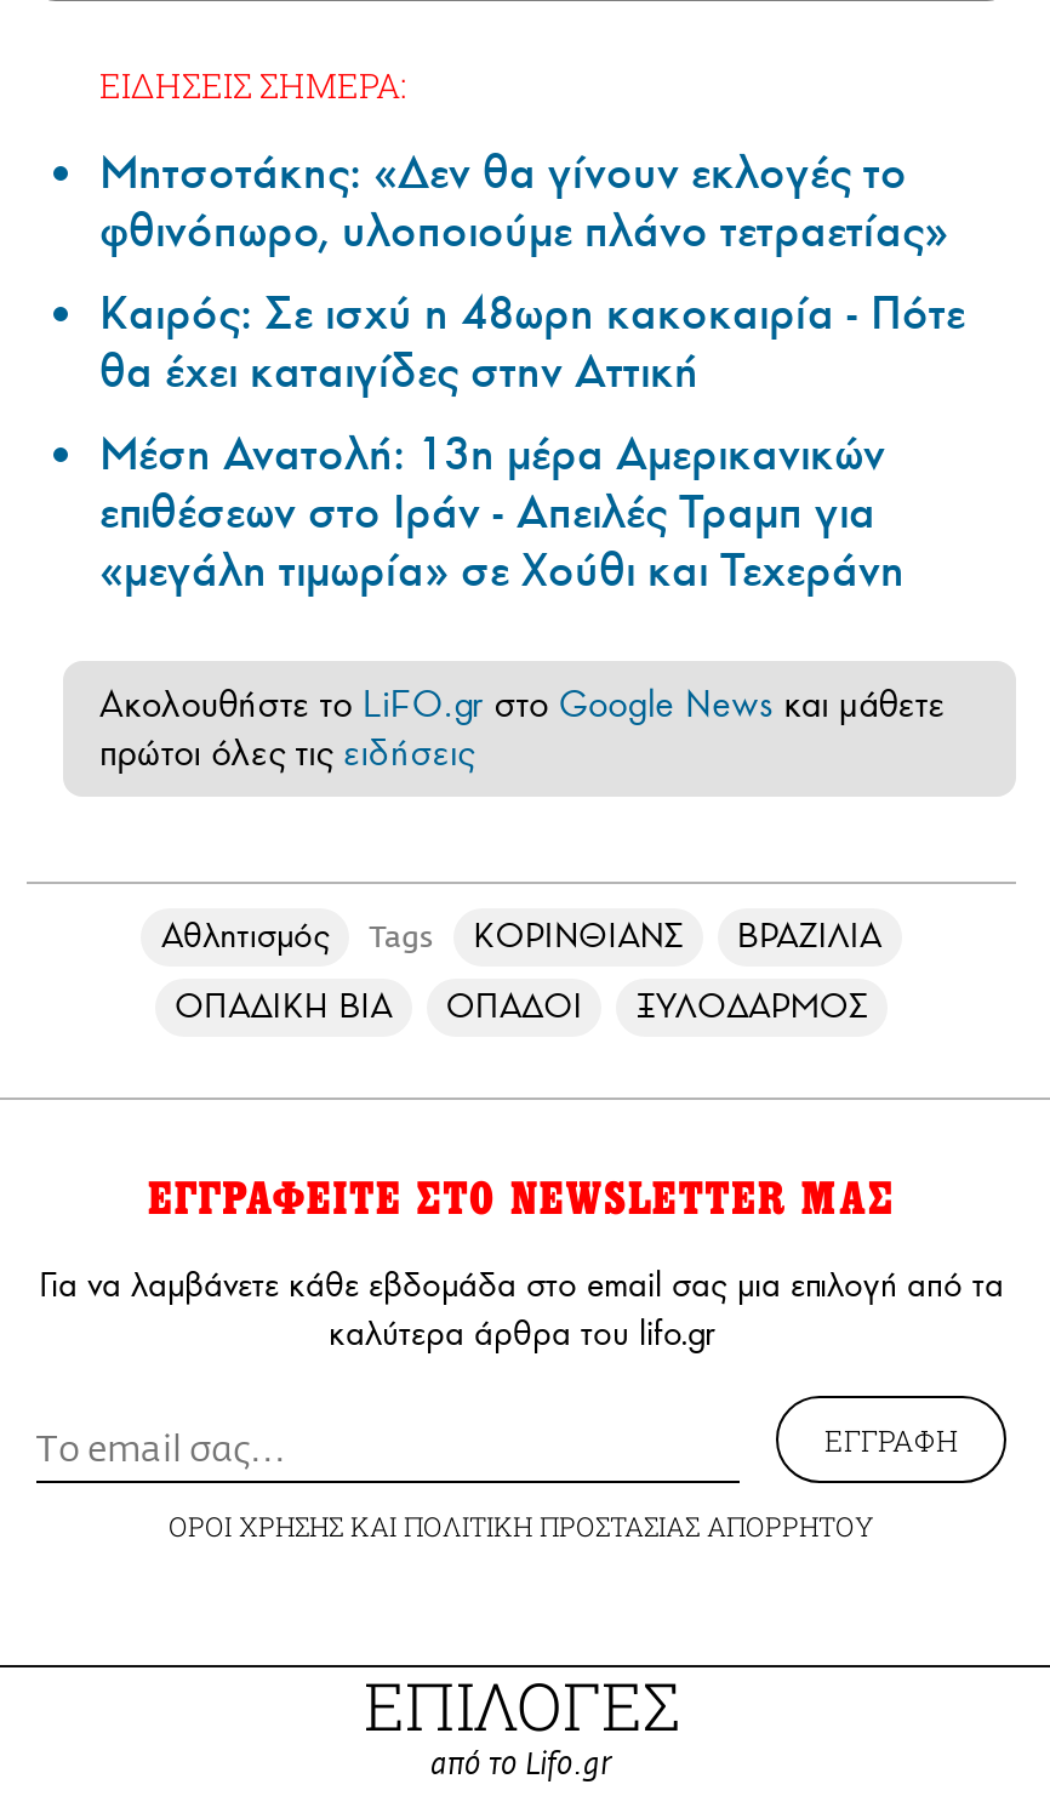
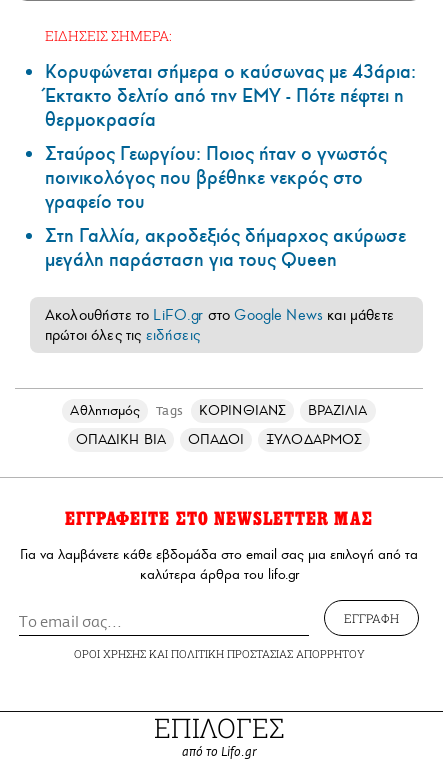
[99,146,965,602] Μητσοτάκης: «Δεν θα γίνουν εκλογές το | φθινόπωρο, υλοποιούμε πλάνο τετραετίας» | Καιρός: Σε ισχύ η 48ωρη κακοκαιρία - Πότε | θα έχει καταιγίδες στην Αττική | Μέση Ανατολή: 13η μέρα Αμερικανικών | επιθέσεων στο Ιράν - Απειλές Τραμπ για | «μεγάλη τιμωρία» σε Χούθι και Τεχεράνη -> [45,60,416,272] Κορυφώνεται σήμερα ο καύσωνας με 43άρια: | Έκτακτο δελτίο από την ΕΜΥ - Πότε πέφτει η | θερμοκρασία | Σταύρος Γεωργίου: Ποιος ήταν ο γνωστός | ποινικολόγος που βρέθηκε νεκρός στο | γραφείο του | Στη Γαλλία, ακροδεξιός δήμαρχος ακύρωσε | μεγάλη παράσταση για τους Queen

